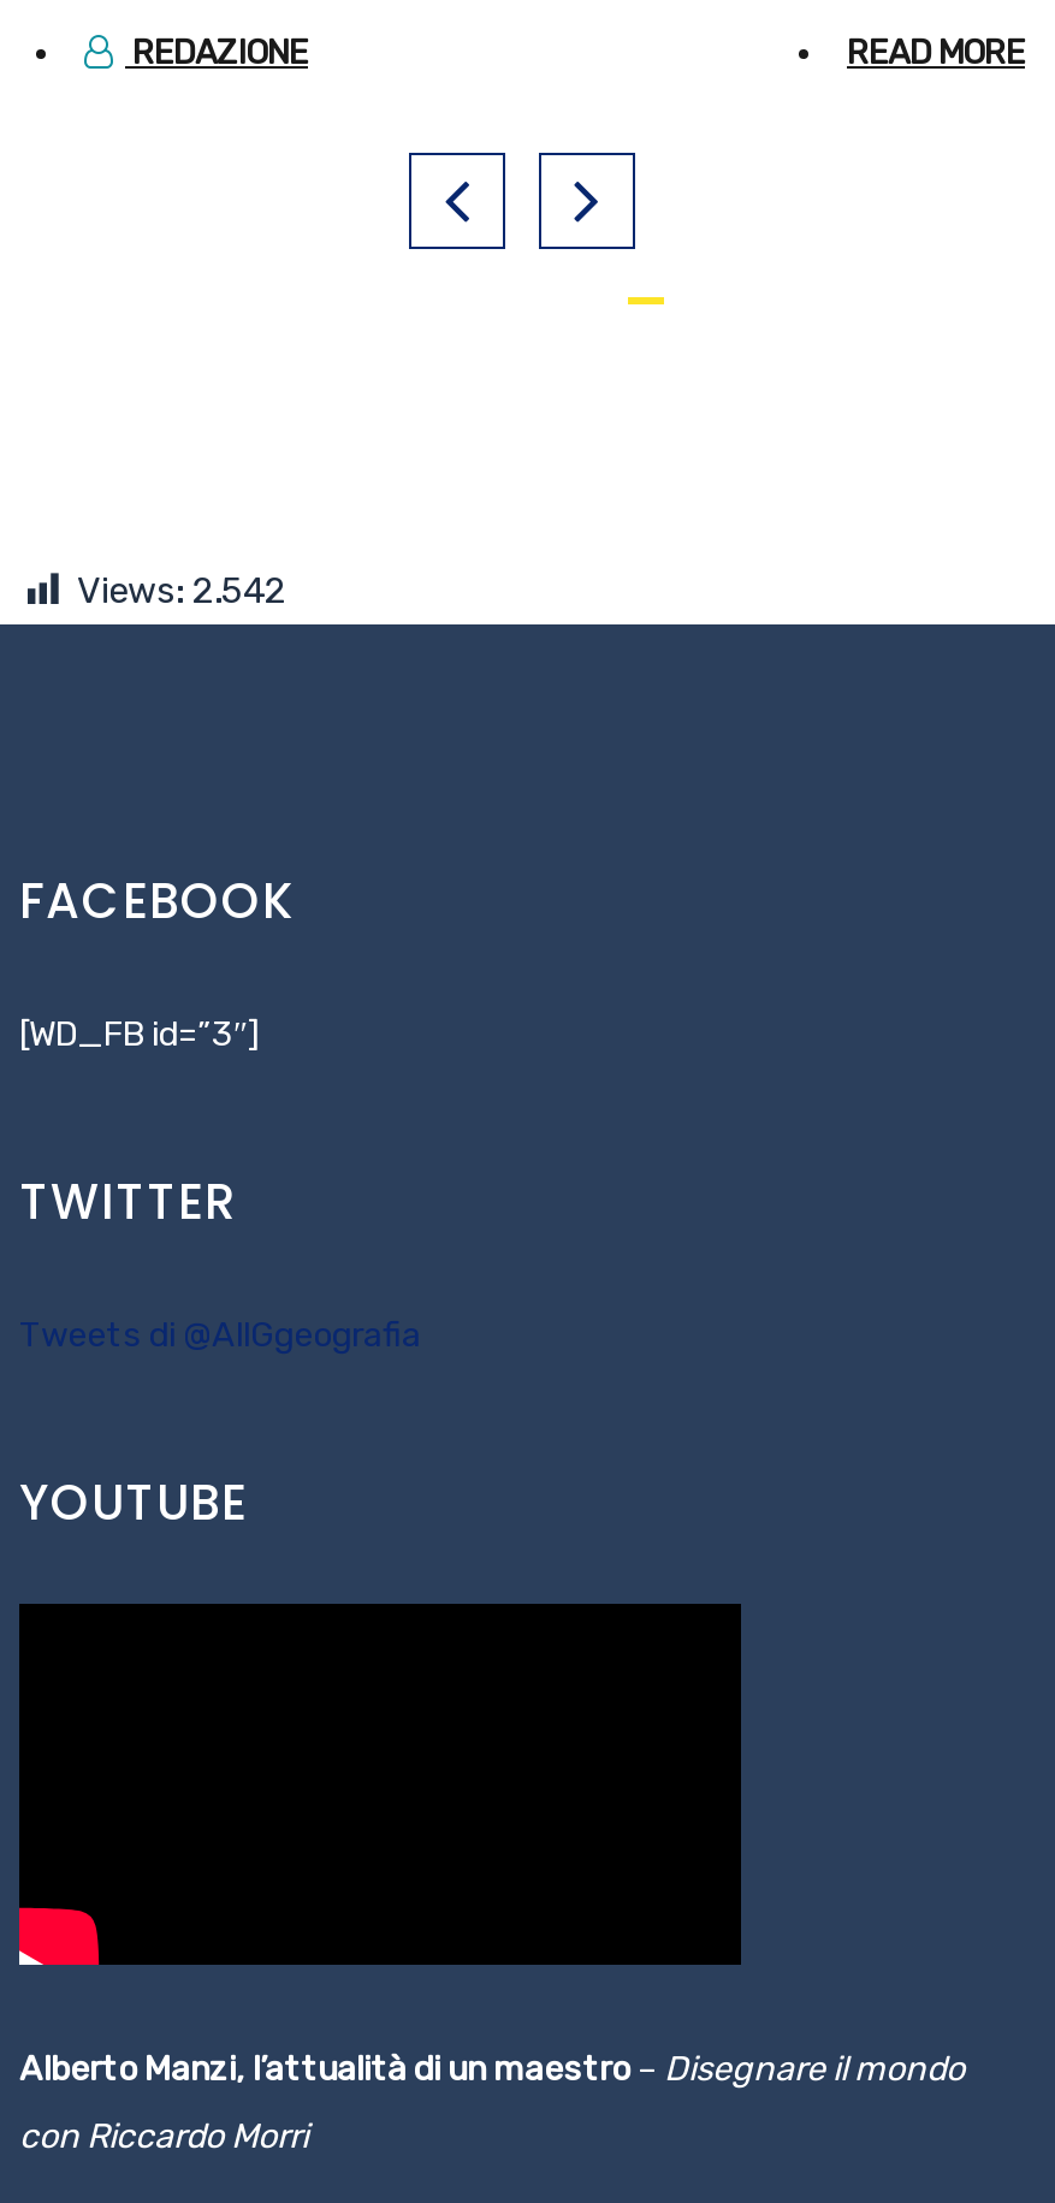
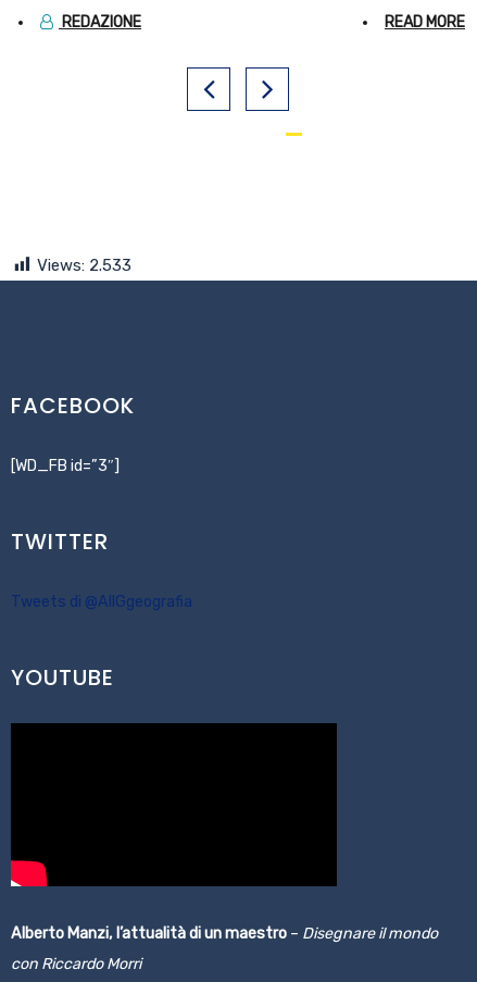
[77,569,286,612] Views: 2.542 -> [37,255,131,275] Views: 2.533

